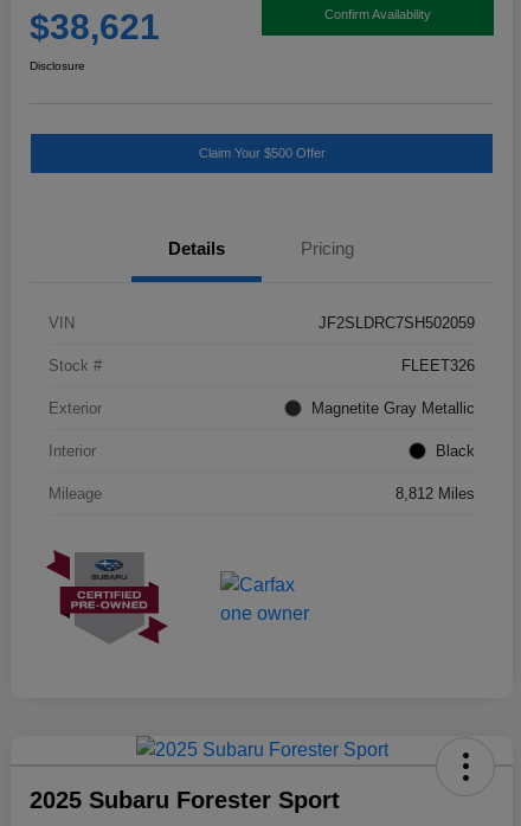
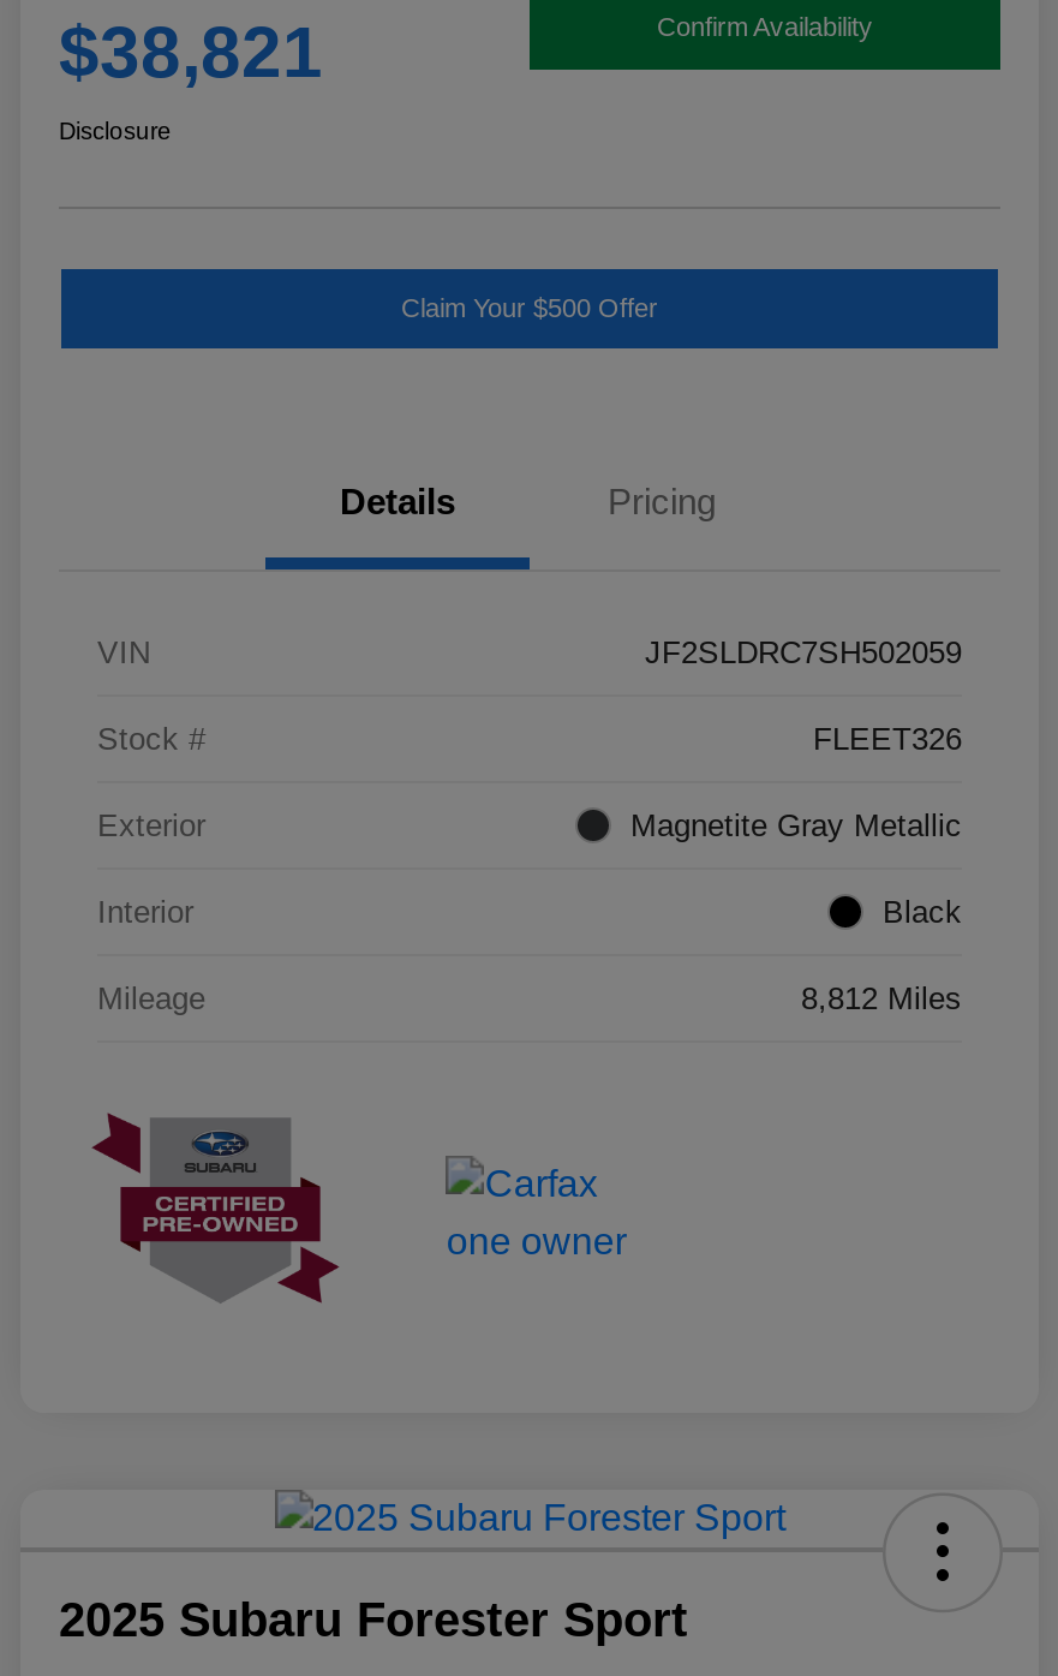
[30,7,160,46] $38,621 -> [59,11,323,90] $38,821

